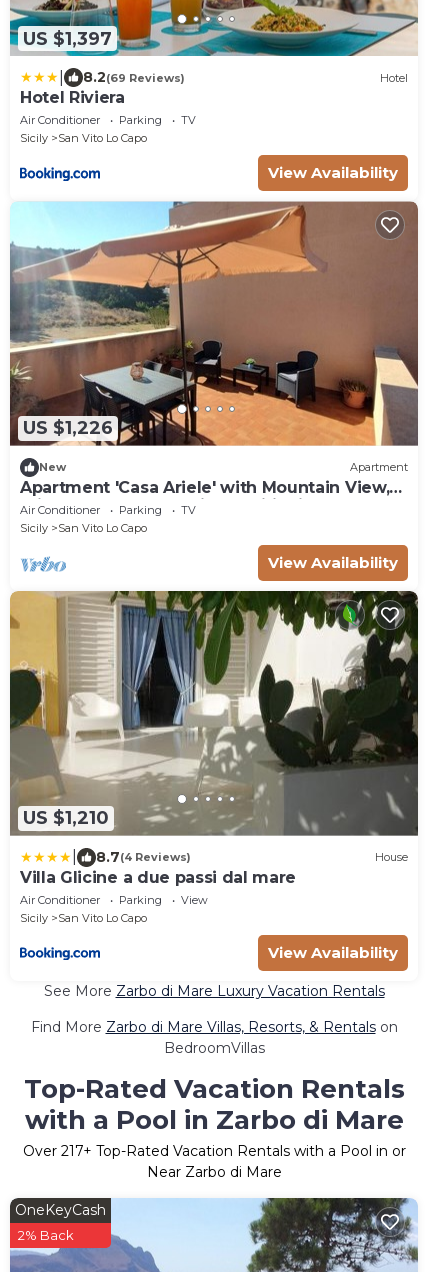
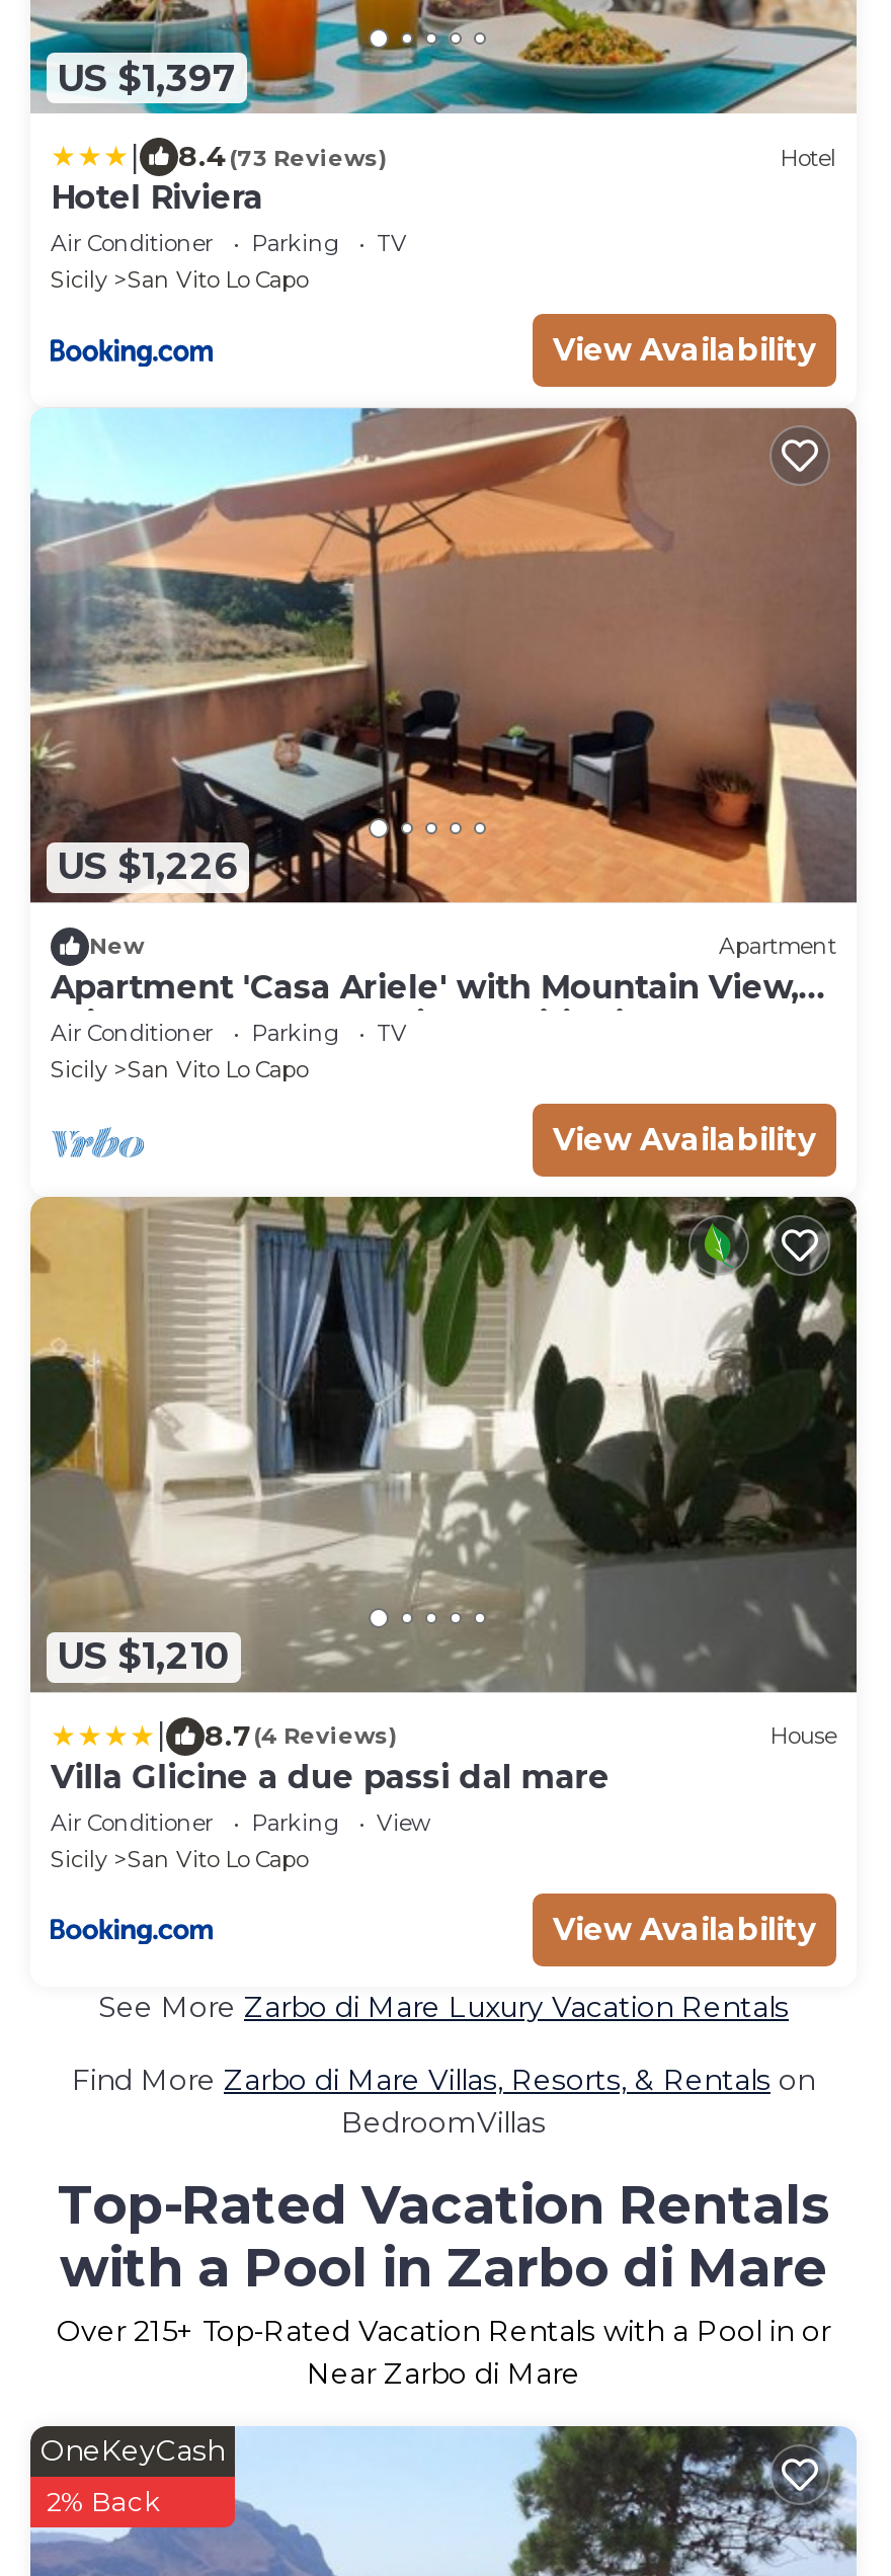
[83,68,185,86] 8.2(69 Reviews) -> [178,138,387,175] 8.4(73 Reviews)
[22,1142,405,1160] Over 217+ Top-Rated Vacation Rentals with a Pool in or -> [57,2312,830,2349] Over 215+ Top-Rated Vacation Rentals with a Pool in or

